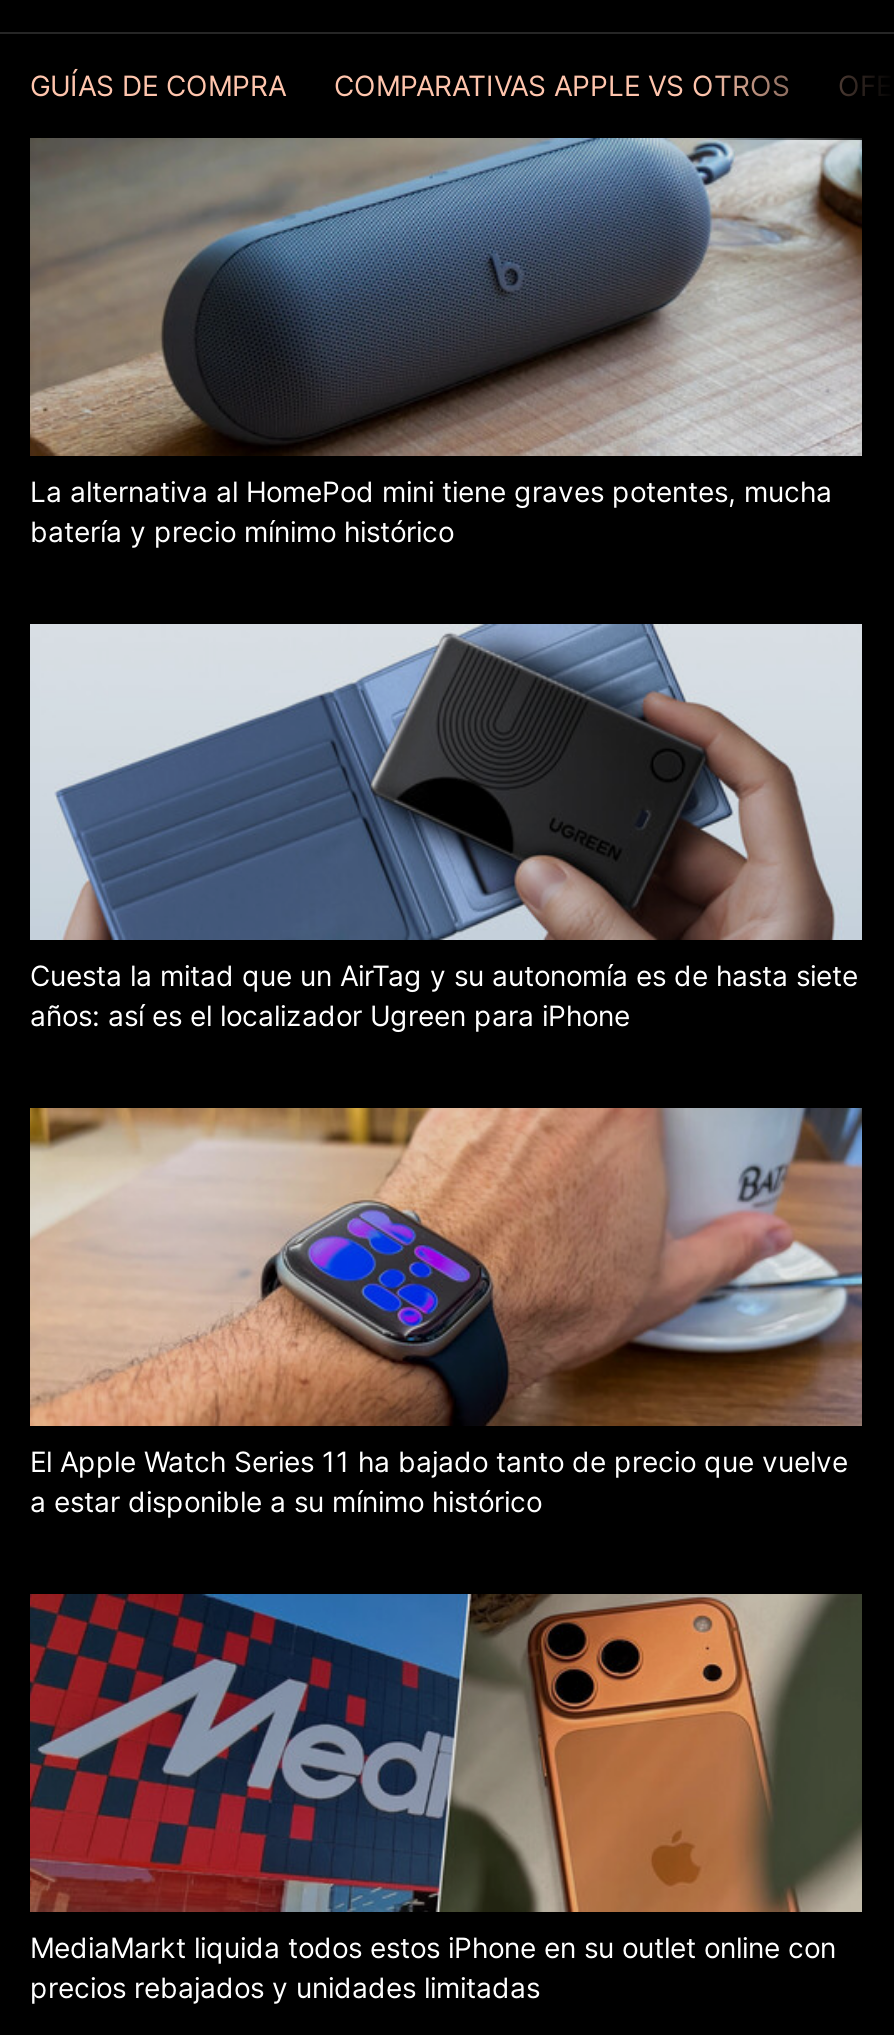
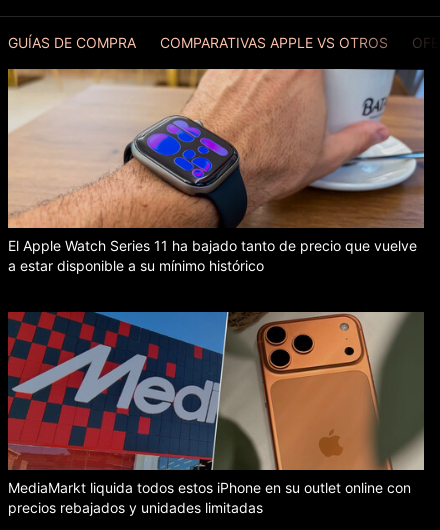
[30,136,864,547] [image] | La alternativa al HomePod mini tiene graves potentes, mucha | batería y precio mínimo histórico -> none
[28,622,864,1033] [image] | Cuesta la mitad que un AirTag y su autonomía es de hasta siete | años: así es el localizador Ugreen para iPhone -> none

